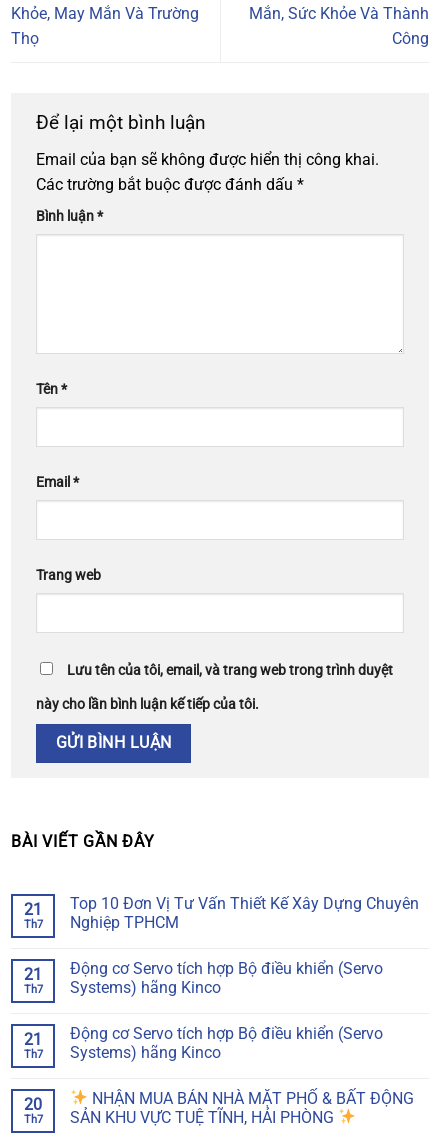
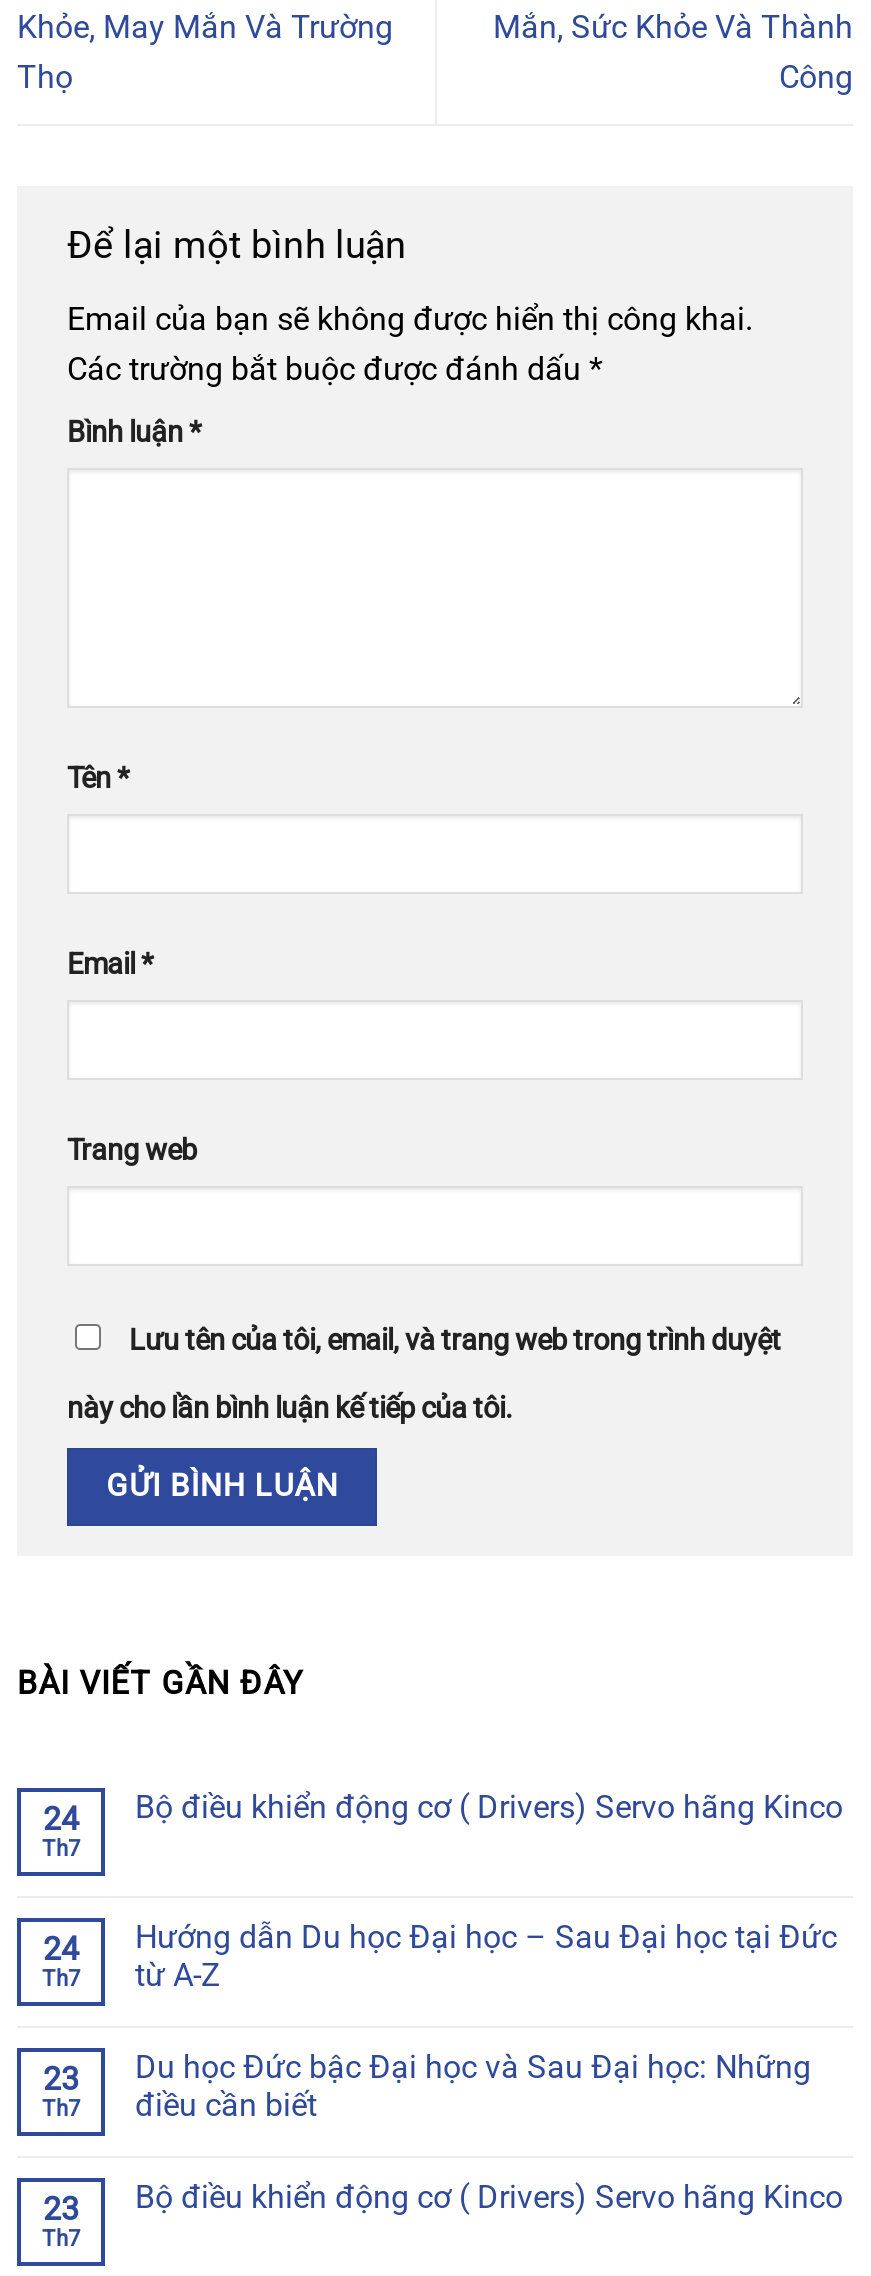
[70,894,419,932] Top 10 Đơn Vị Tư Vấn Thiết Kế Xây Dựng Chuyên | Nghiệp TPHCM -> [135,1787,843,1825] Bộ điều khiển động cơ ( Drivers) Servo hãng Kinco
[24,900,42,919] 21 -> [43,1799,79,1837] 24
[70,959,383,997] Động cơ Servo tích hợp Bộ điều khiển (Servo | Systems) hãng Kinco -> [135,1917,837,1993] Hướng dẫn Du học Đại học – Sau Đại học tại Đức | từ A-Z
[24,965,42,984] 21 -> [43,1929,79,1967] 24
[24,1030,42,1049] 21 -> [43,2059,79,2097] 23
[70,1024,383,1062] Động cơ Servo tích hợp Bộ điều khiển (Servo | Systems) hãng Kinco -> [135,2047,811,2123] Du học Đức bậc Đại học và Sau Đại học: Những | điều cần biết
[70,1089,414,1127] NHẬN MUA BÁN NHÀ MẶT PHỐ & BẤT ĐỘNG | SẢN KHU VỰC TUỆ TĨNH, HẢI PHÒNG -> [135,2177,843,2215] Bộ điều khiển động cơ ( Drivers) Servo hãng Kinco
[24,1095,42,1114] 20 -> [43,2189,79,2227] 23

